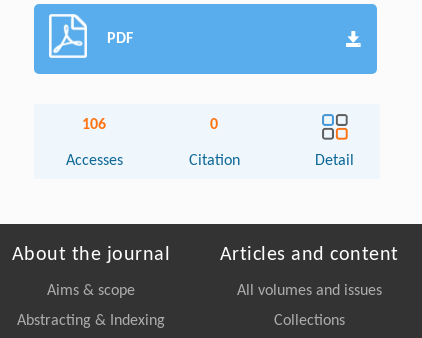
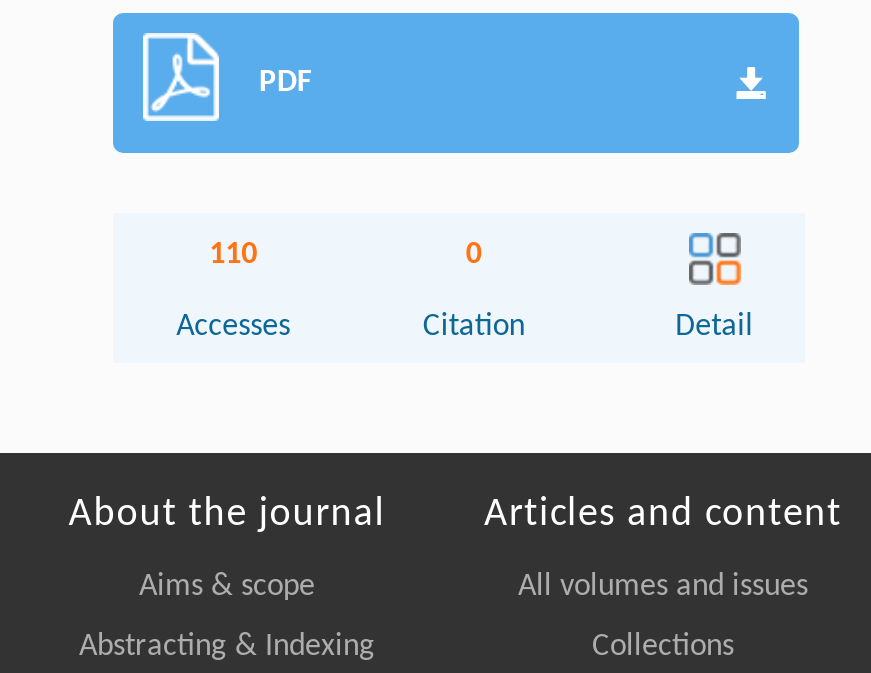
[82,117,106,133] 106 -> [209,239,257,271] 110

